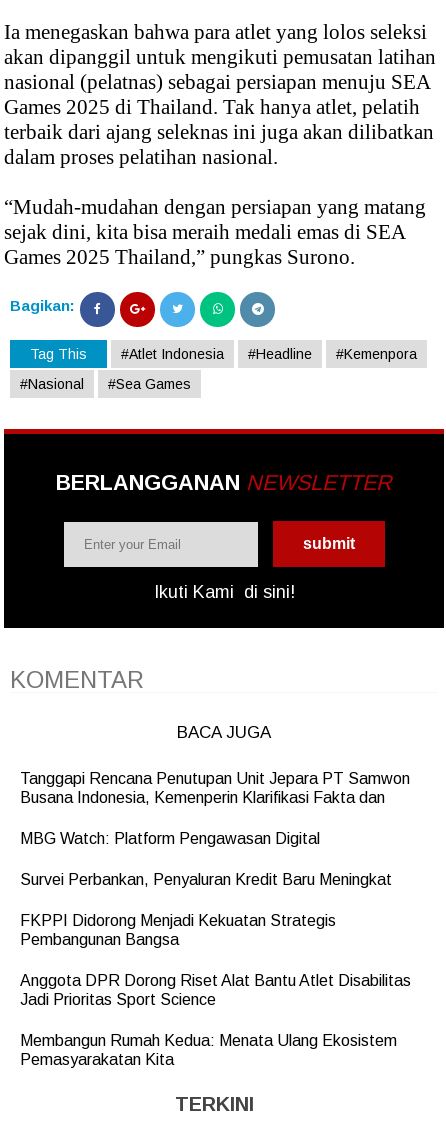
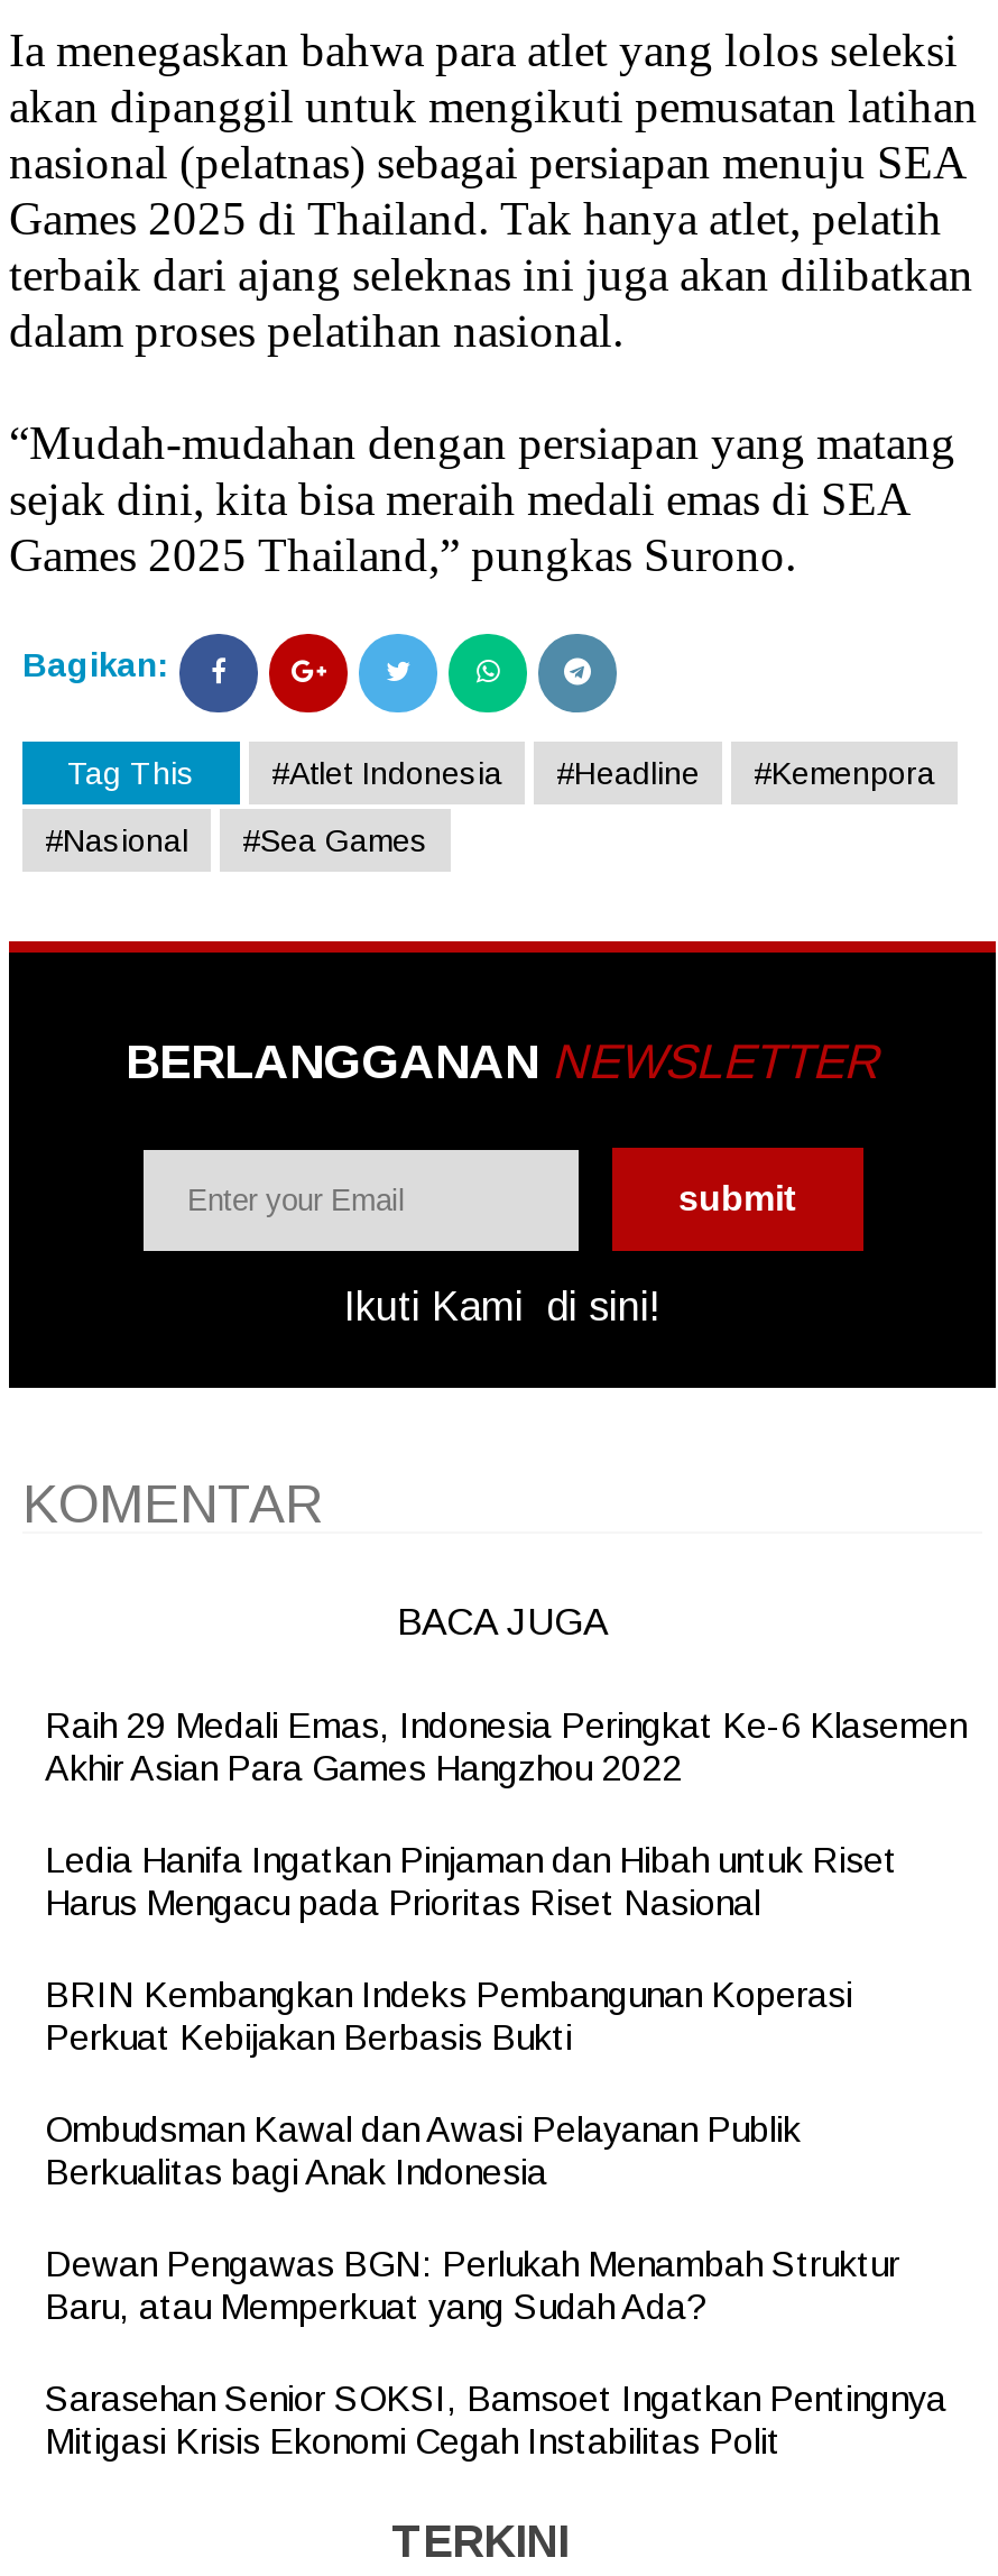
[20,770,410,806] Tanggapi Rencana Penutupan Unit Jepara PT Samwon | Busana Indonesia, Kemenperin Klarifikasi Fakta dan -> [45,1706,967,1786] Raih 29 Medali Emas, Indonesia Peringkat Ke-6 Klasemen | Akhir Asian Para Games Hangzhou 2022
[20,830,320,847] MBG Watch: Platform Pengawasan Digital -> [45,1840,897,1921] Ledia Hanifa Ingatkan Pinjaman dan Hibah untuk Riset | Harus Mengacu pada Prioritas Riset Nasional
[20,871,392,888] Survei Perbankan, Penyaluran Kredit Baru Meningkat -> [45,1975,852,2056] BRIN Kembangkan Indeks Pembangunan Koperasi | Perkuat Kebijakan Berbasis Bukti
[20,912,336,948] FKPPI Didorong Menjadi Kekuatan Strategis | Pembangunan Bangsa -> [45,2109,801,2190] Ombudsman Kawal dan Awasi Pelayanan Publik | Berkualitas bagi Anak Indonesia
[20,972,411,1008] Anggota DPR Dorong Riset Alat Bantu Atlet Disabilitas | Jadi Prioritas Sport Science -> [45,2244,899,2325] Dewan Pengawas BGN: Perlukah Menambah Struktur | Baru, atau Memperkuat yang Sudah Ada?
[20,1032,397,1068] Membangun Rumah Kedua: Menata Ulang Ekosistem | Pemasyarakatan Kita -> [45,2379,946,2460] Sarasehan Senior SOKSI, Bamsoet Ingatkan Pentingnya | Mitigasi Krisis Ekonomi Cegah Instabilitas Polit

